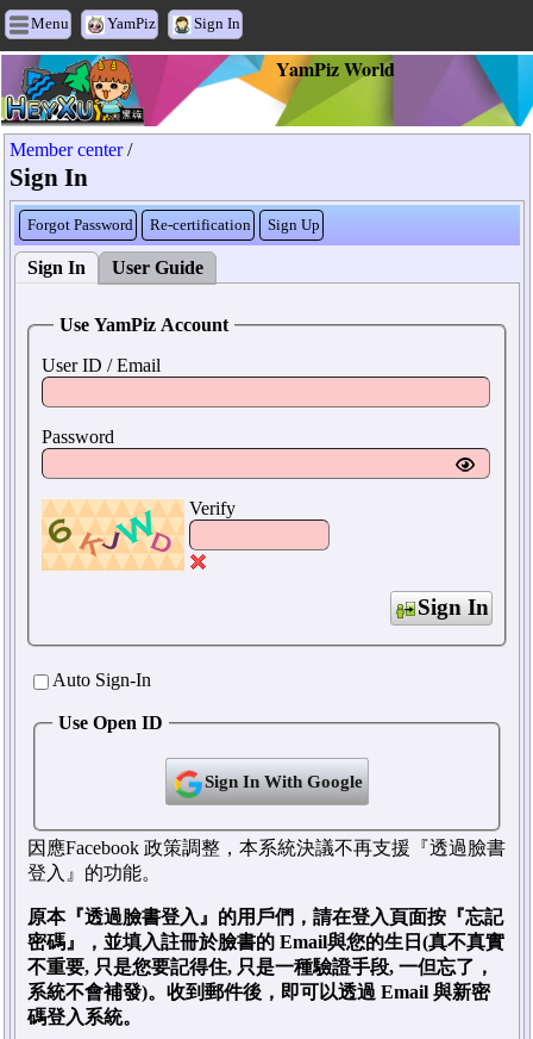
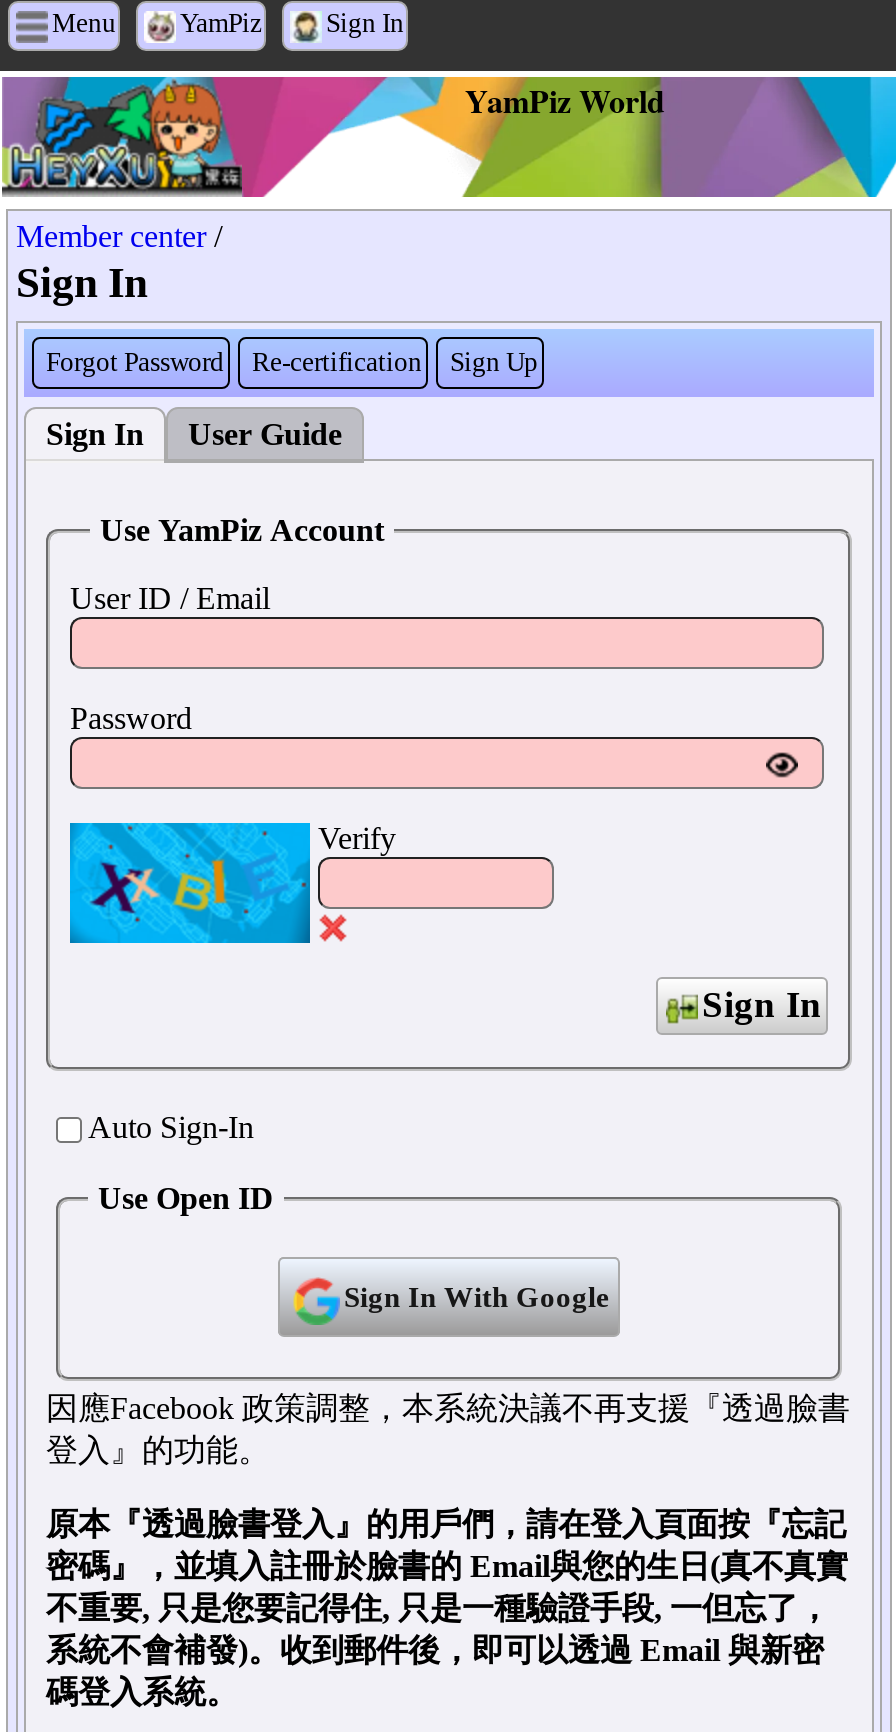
[40,499,184,572] [image] -> [68,821,312,945] [image]

